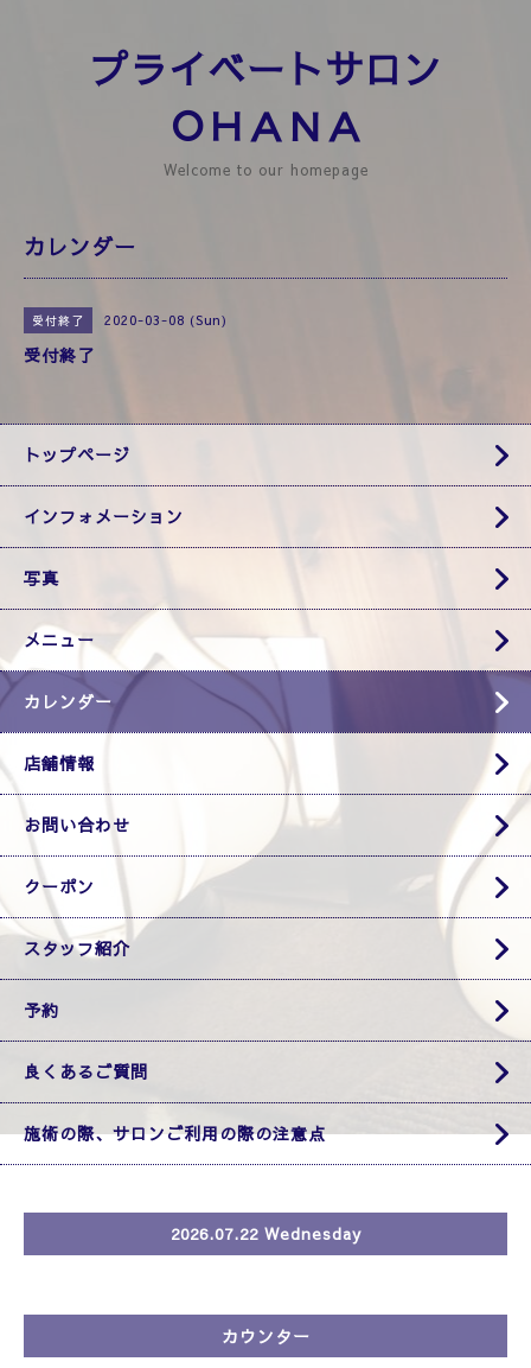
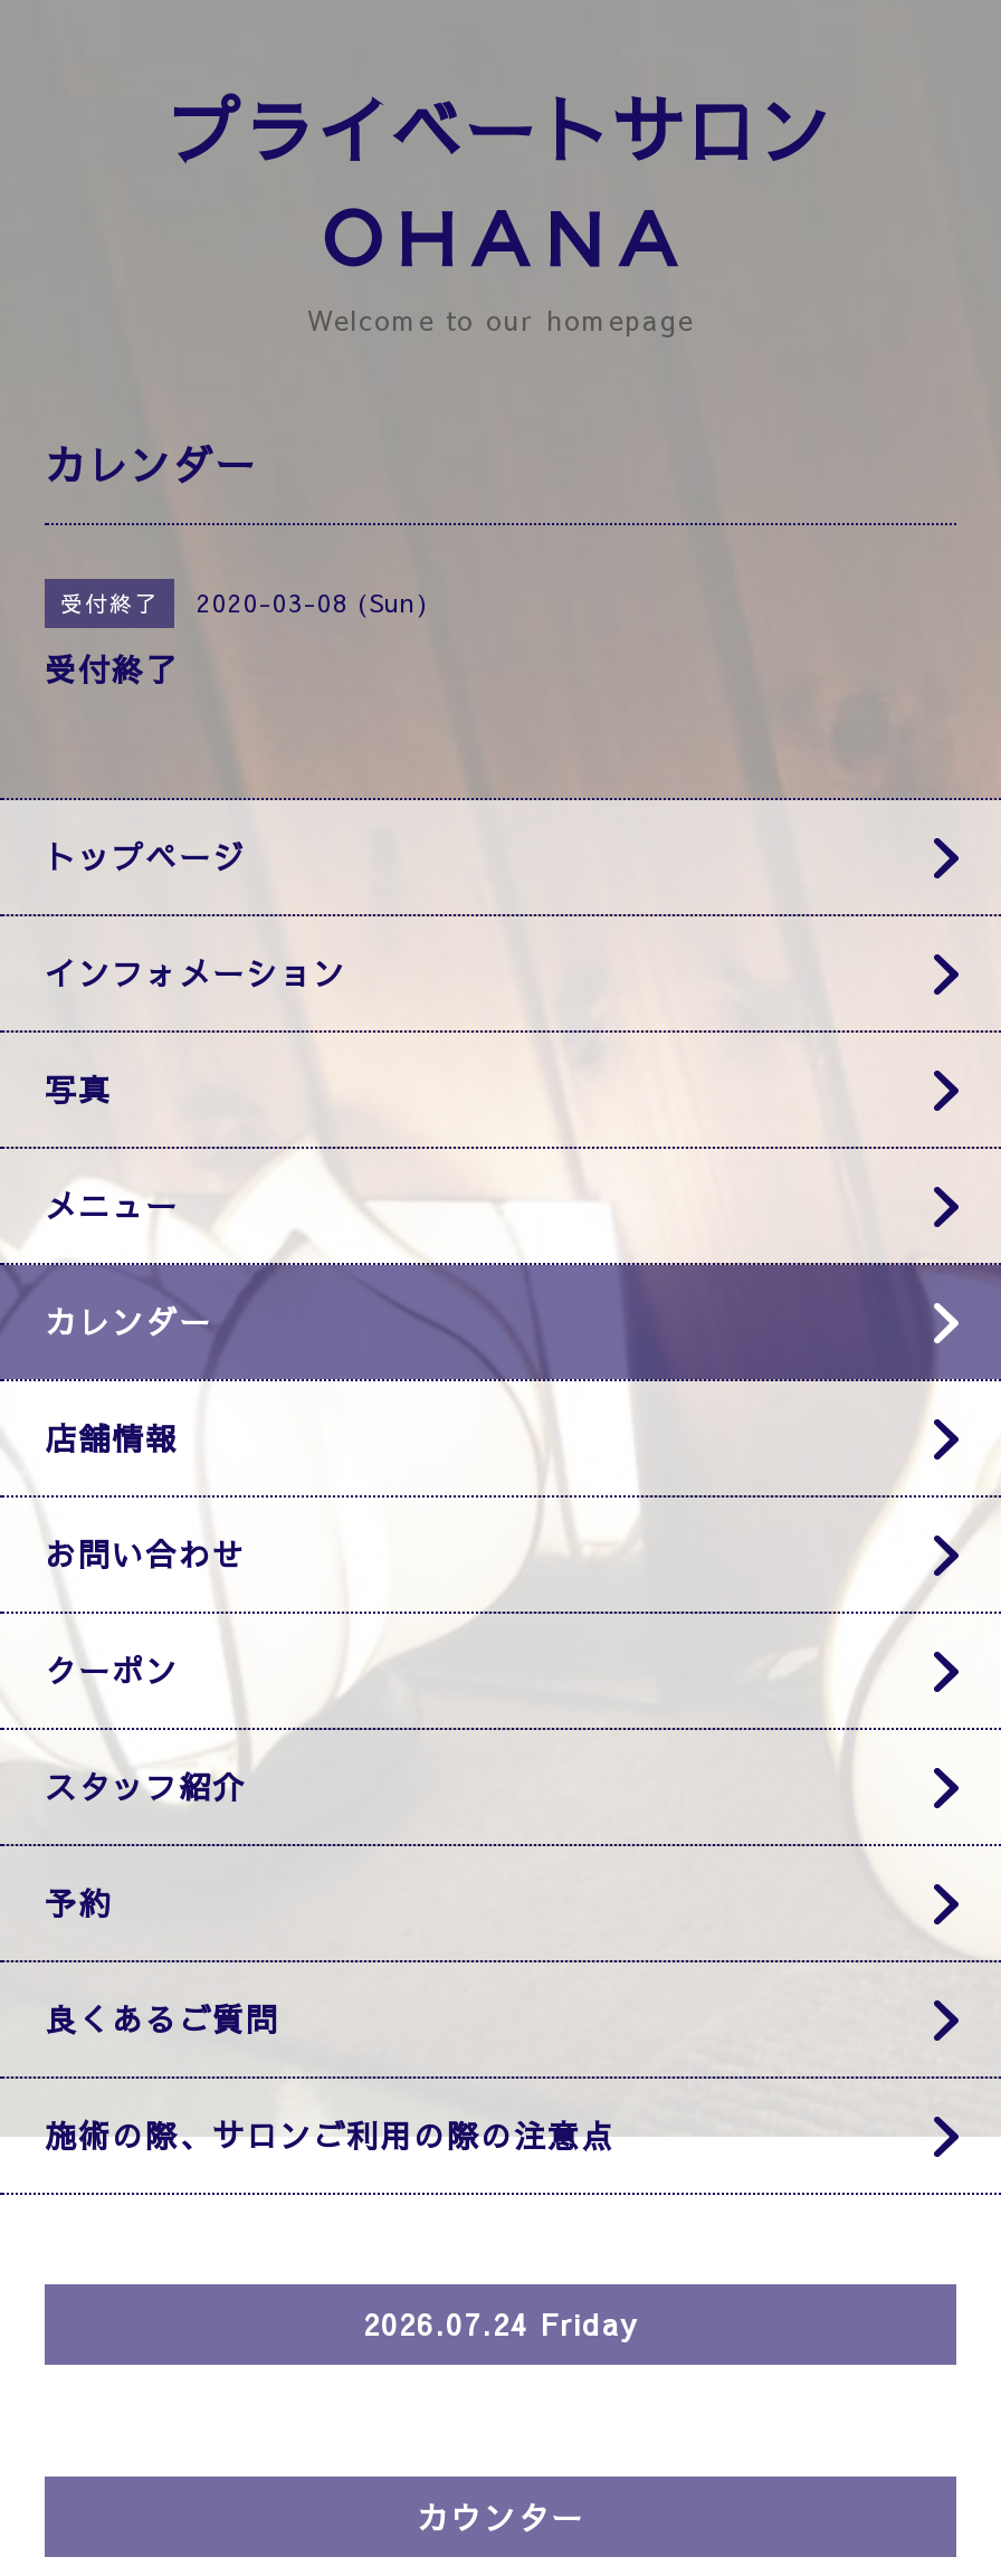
[170,1223,361,1244] 2026.07.22 Wednesday -> [363,2303,638,2344] 2026.07.24 Friday

